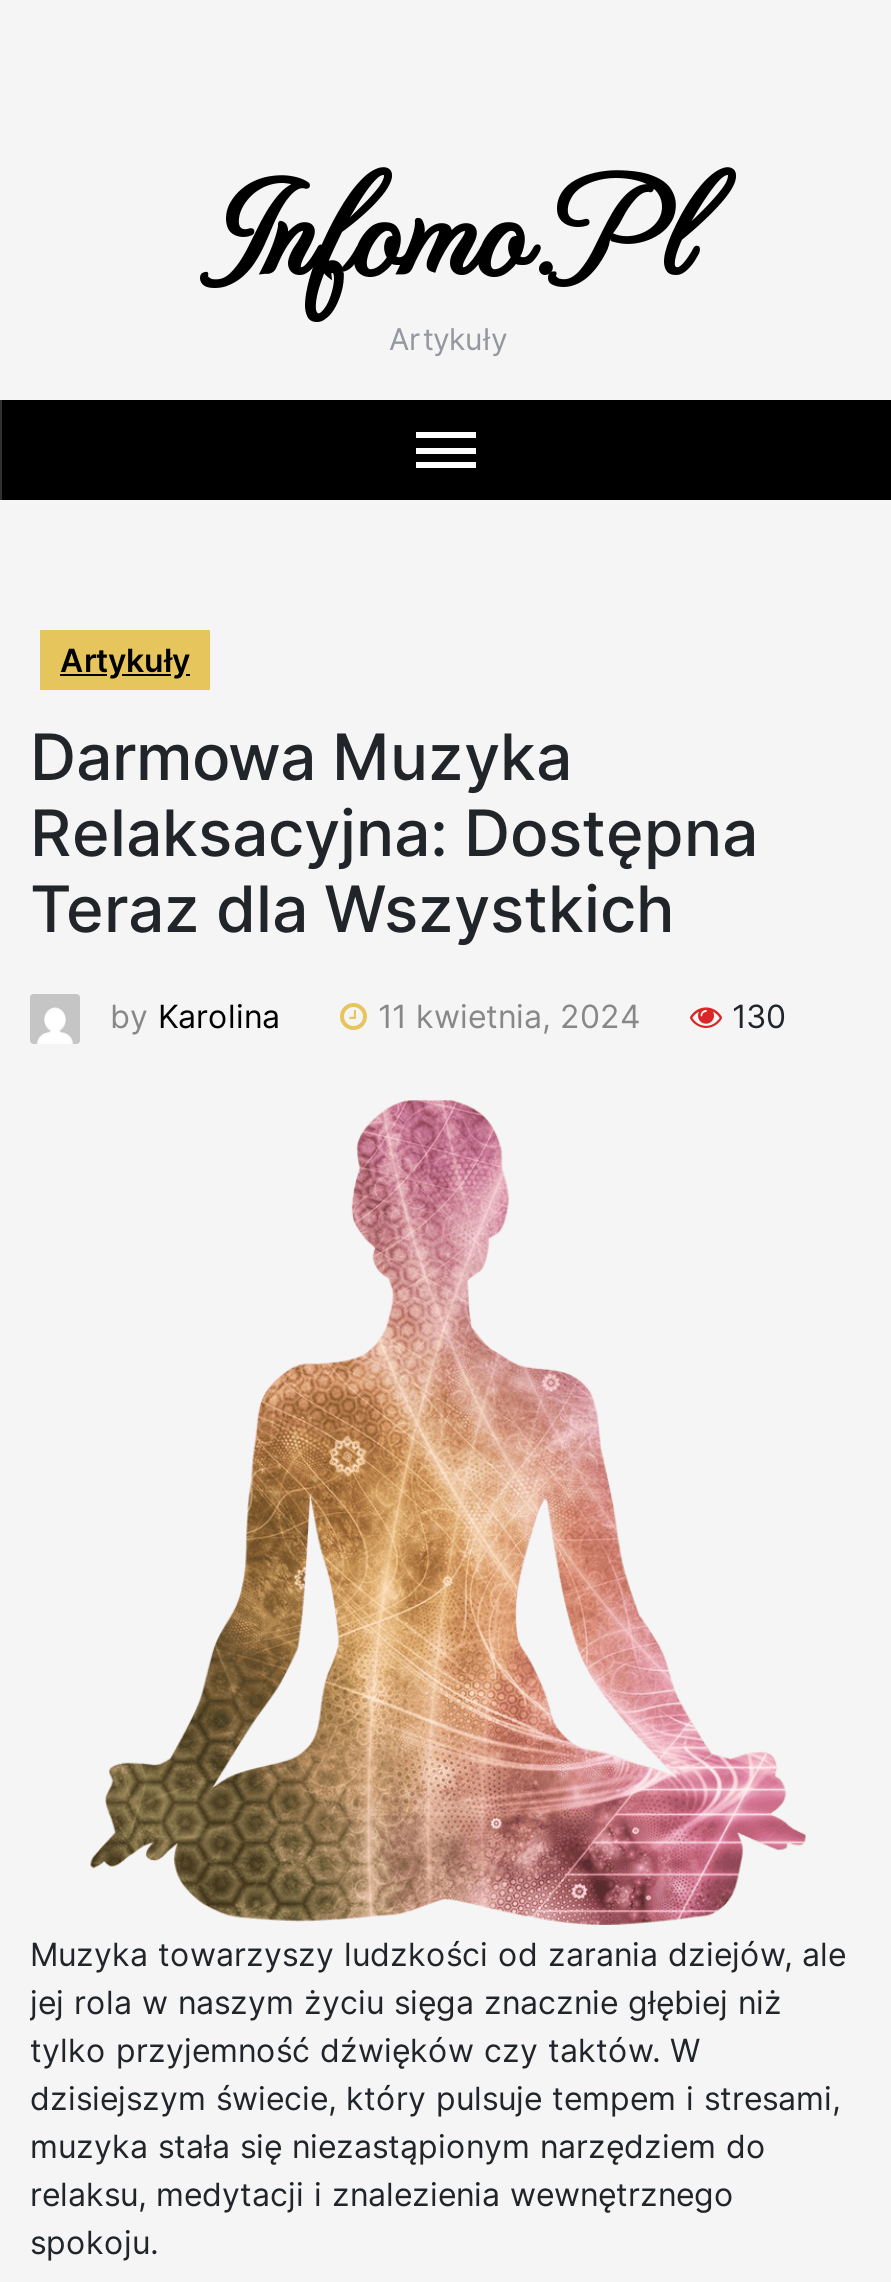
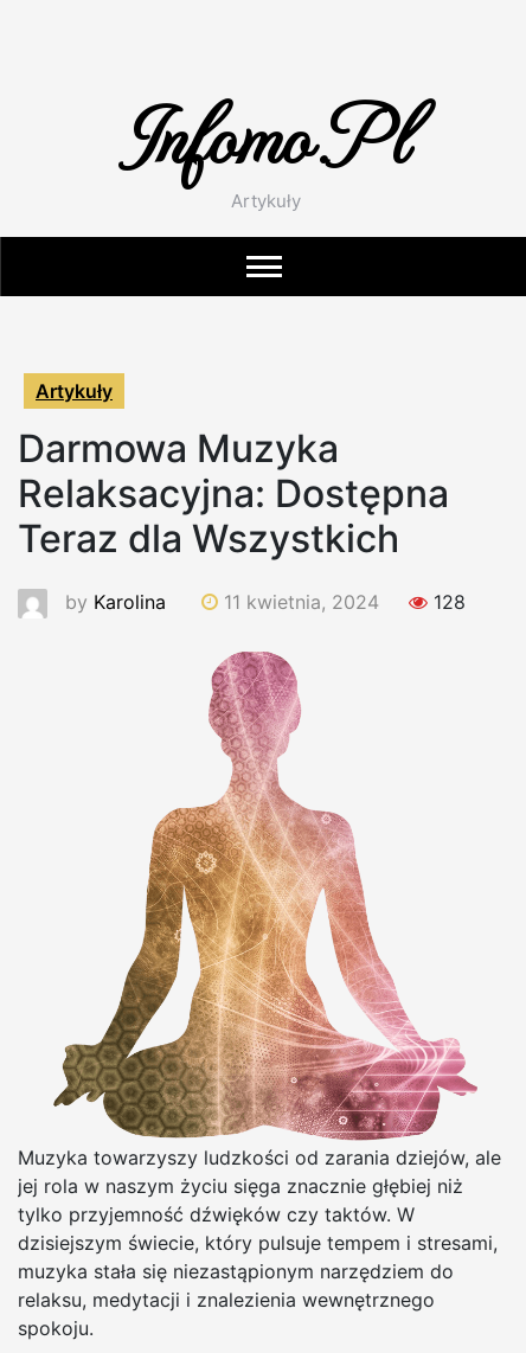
[722,996,786,1036] 130 -> [428,590,466,614] 128

